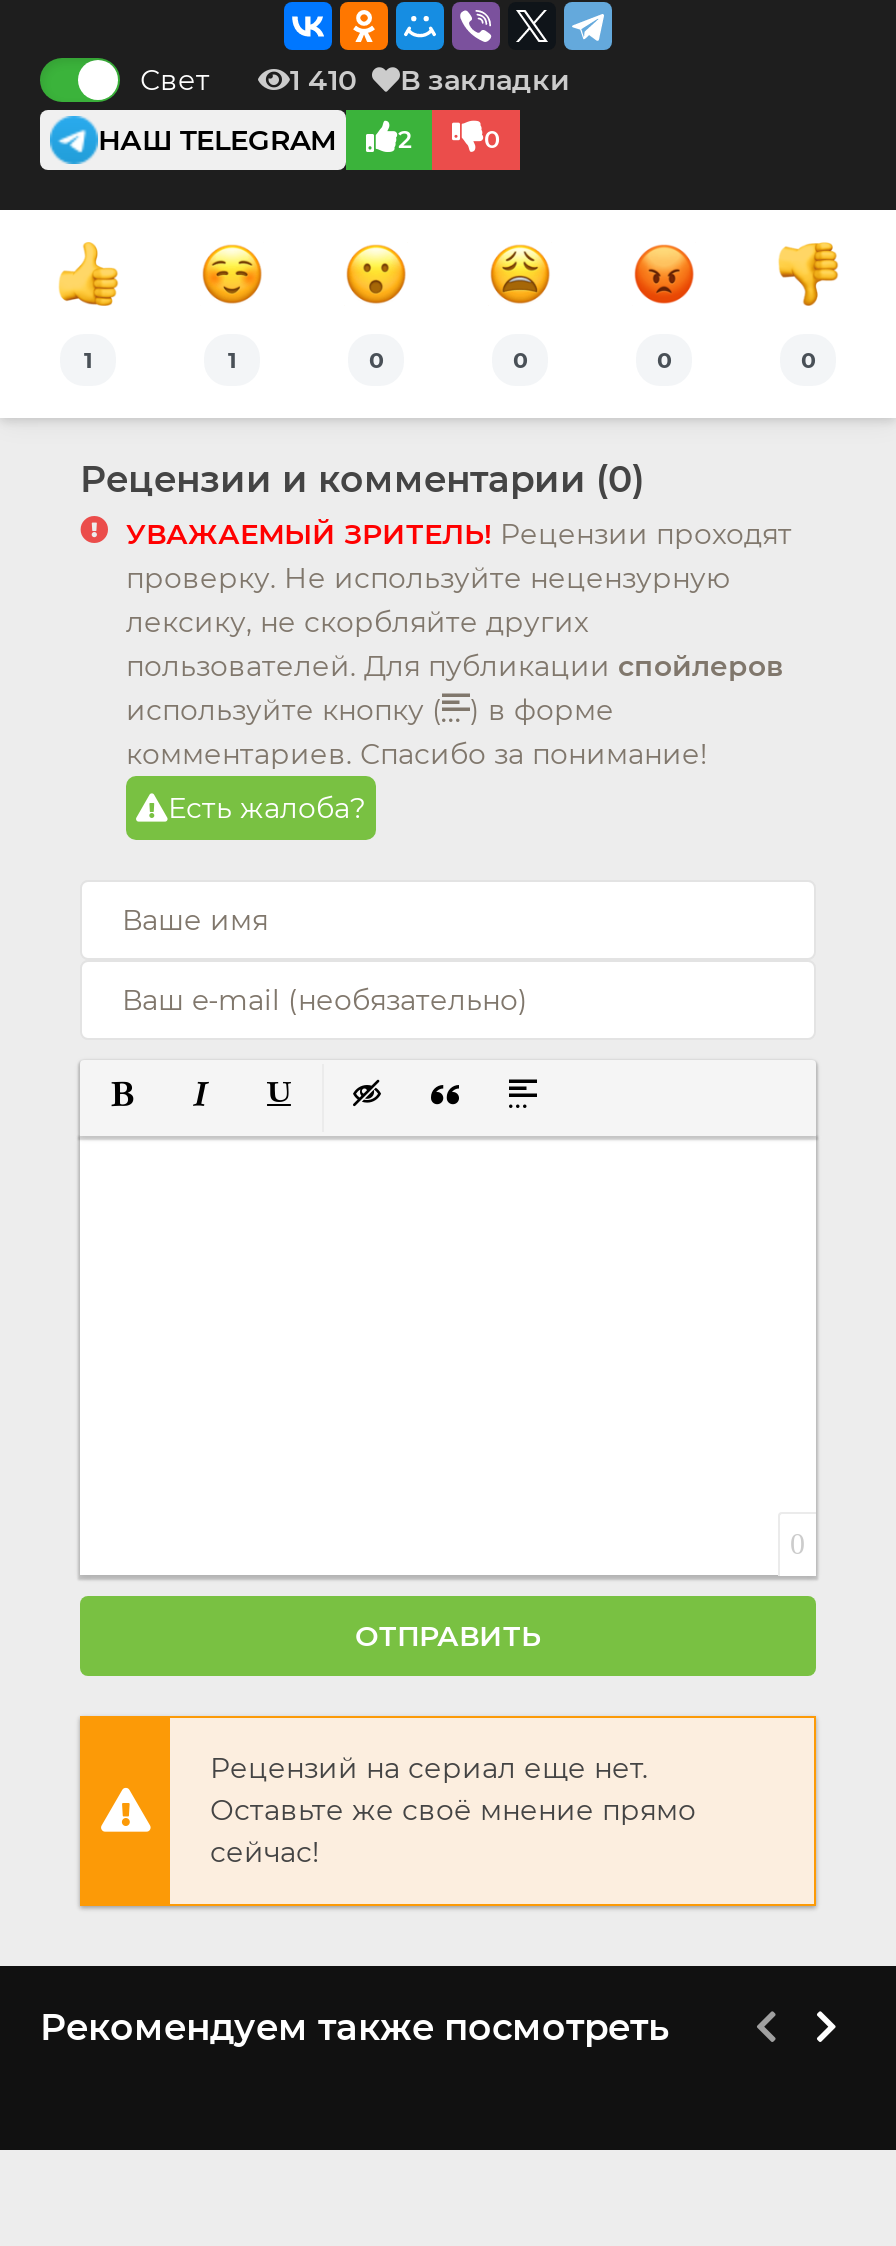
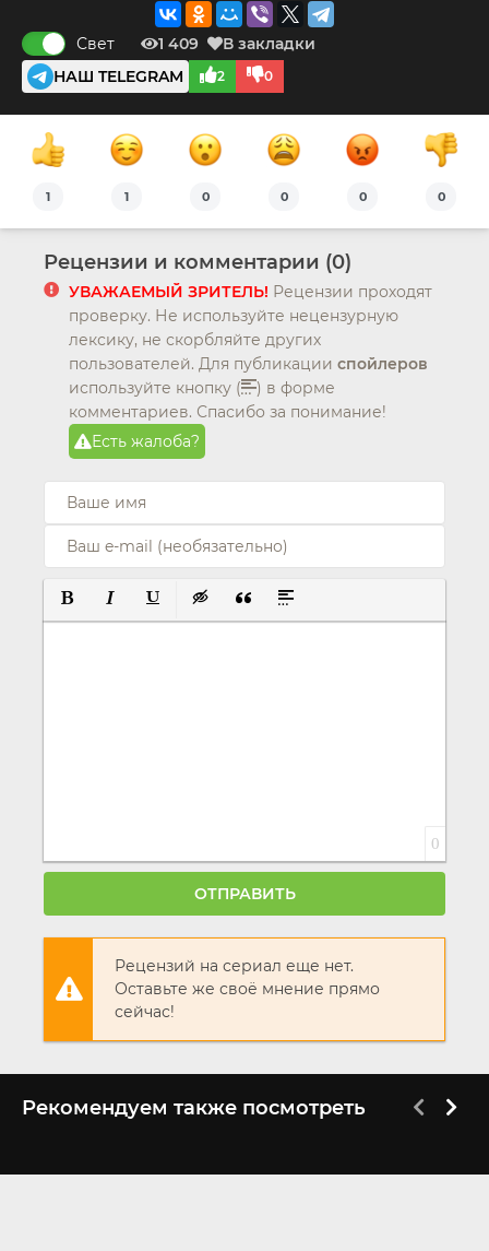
[290,61,570,97] 1 410 В закладки -> [158,33,315,53] 1 409 В закладки

